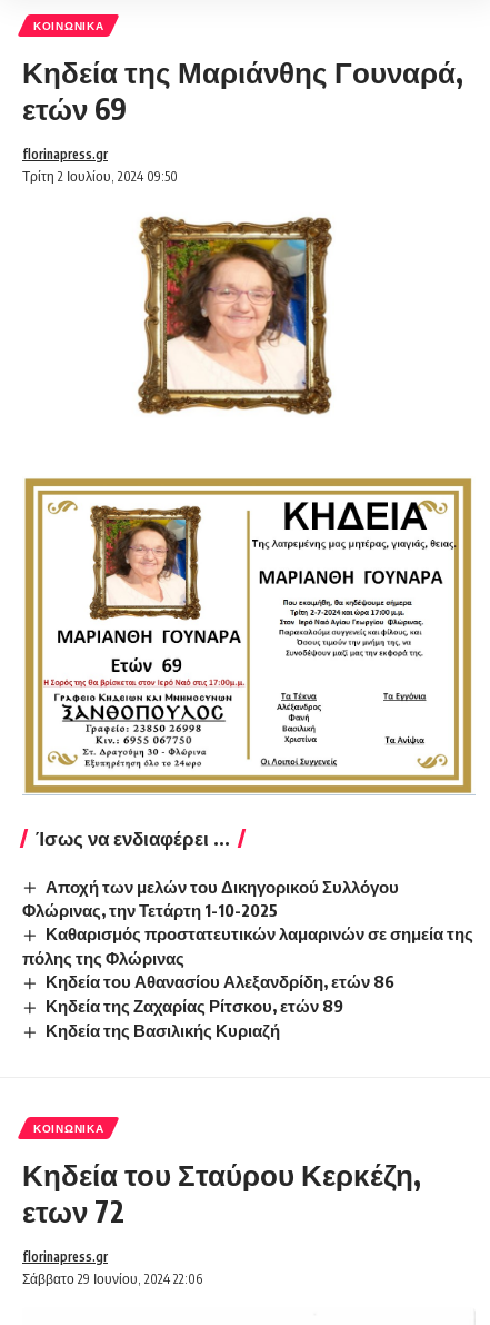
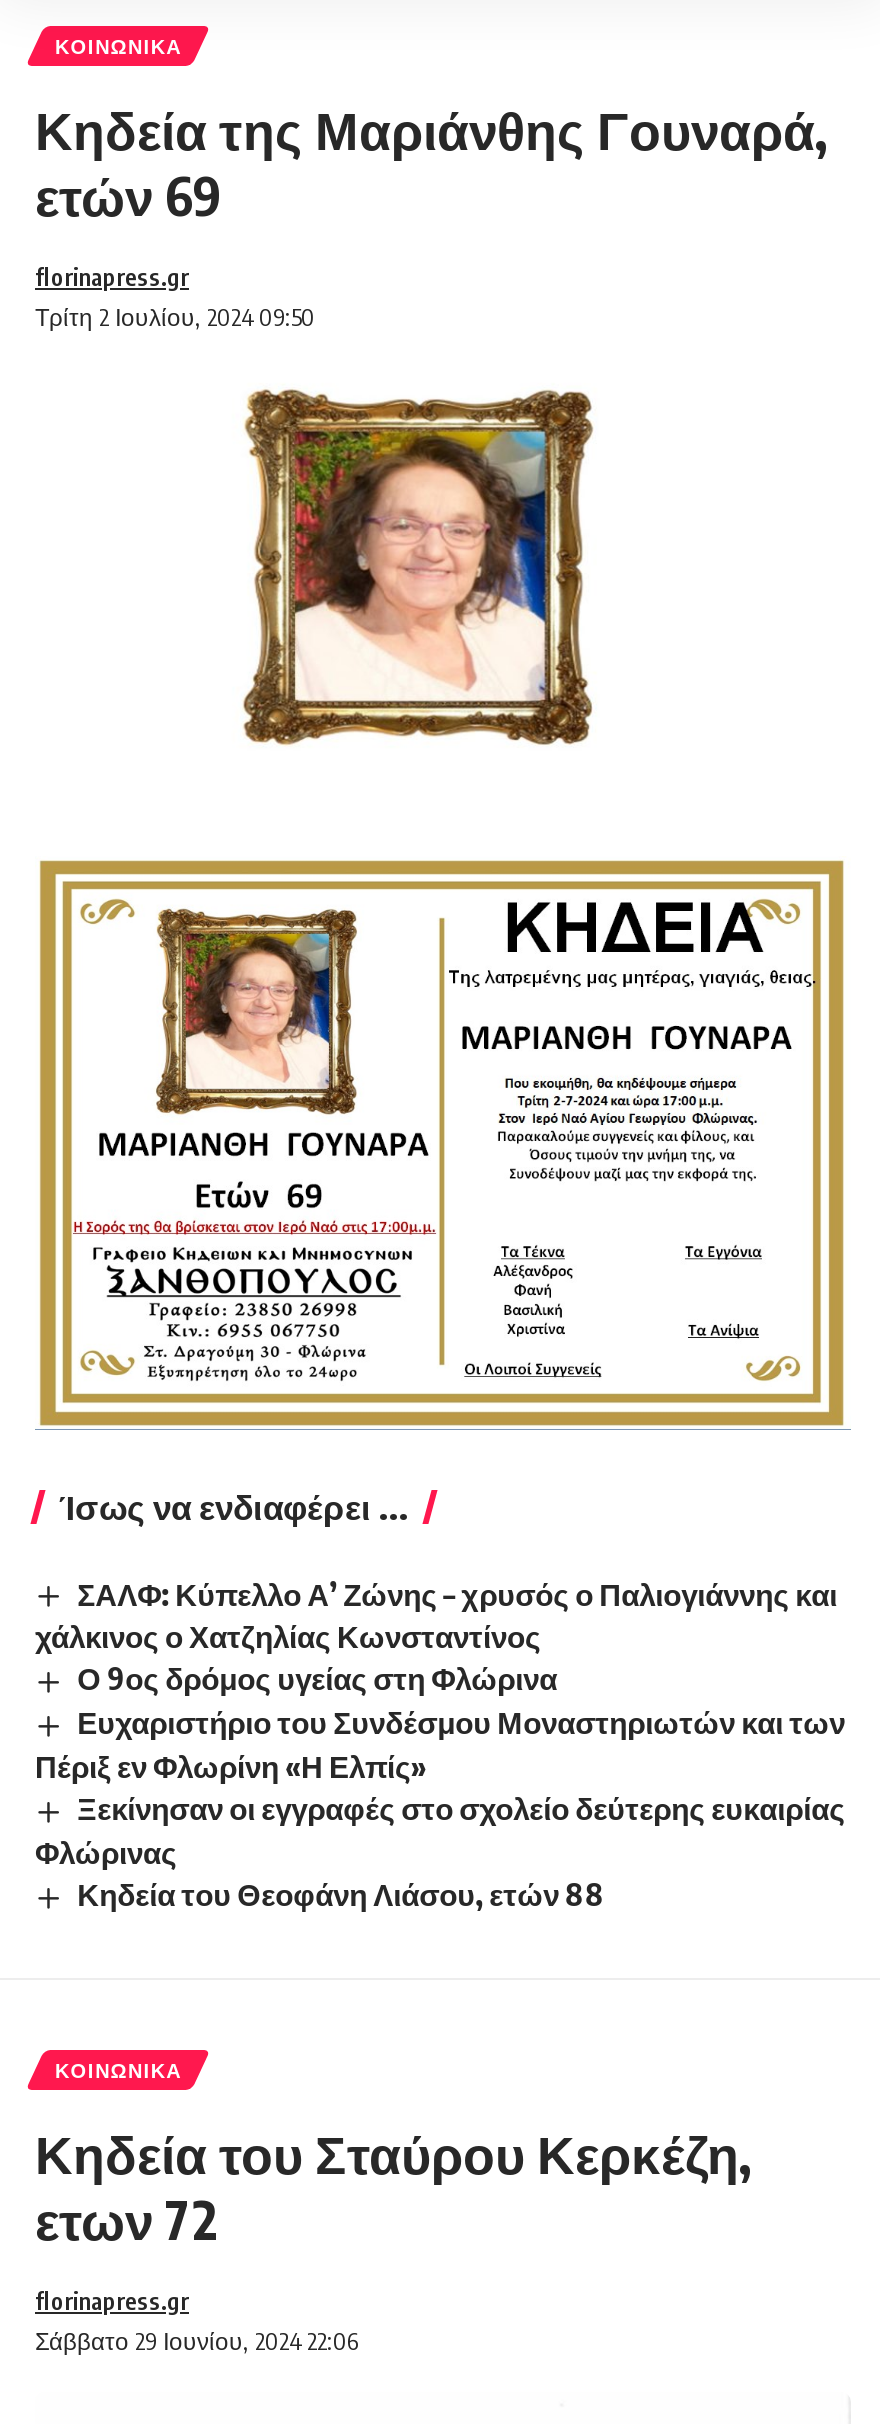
[22,876,473,1040] Αποχή των μελών του Δικηγορικού Συλλόγου | Φλώρινας, την Τετάρτη 1-10-2025 | Καθαρισμός προστατευτικών λαμαρινών σε σημεία της | πόλης της Φλώρινας | Κηδεία του Αθανασίου Αλεξανδρίδη, ετών 86 | Κηδεία της Ζαχαρίας Ρίτσκου, ετών 89 | Κηδεία της Βασιλικής Κυριαζή -> [35,1575,845,1912] ΣΑΛΦ: Κύπελλο Α’ Ζώνης – χρυσός ο Παλιογιάννης και | χάλκινος ο Χατζηλίας Κωνσταντίνος | Ο 9ος δρόμος υγείας στη Φλώρινα | Ευχαριστήριο του Συνδέσμου Μοναστηριωτών και των | Πέριξ εν Φλωρίνη «Η Ελπίς» | Ξεκίνησαν οι εγγραφές στο σχολείο δεύτερης ευκαιρίας | Φλώρινας | Κηδεία του Θεοφάνη Λιάσου, ετών 88

